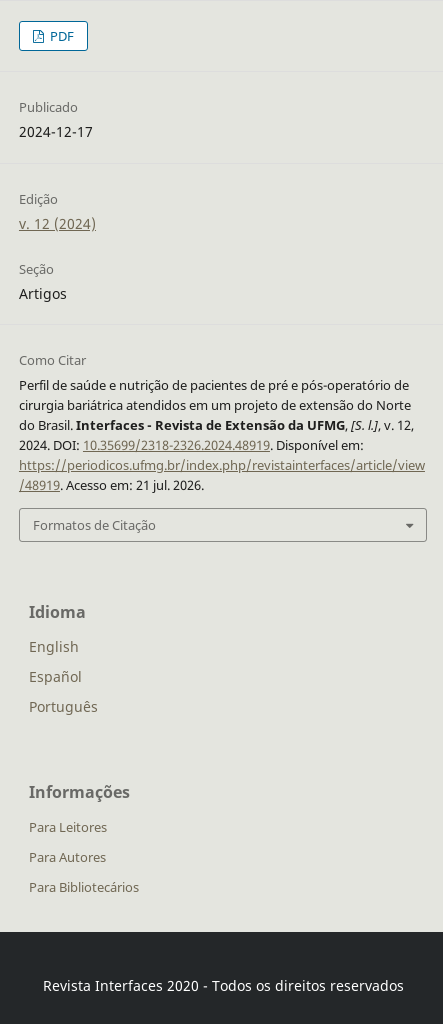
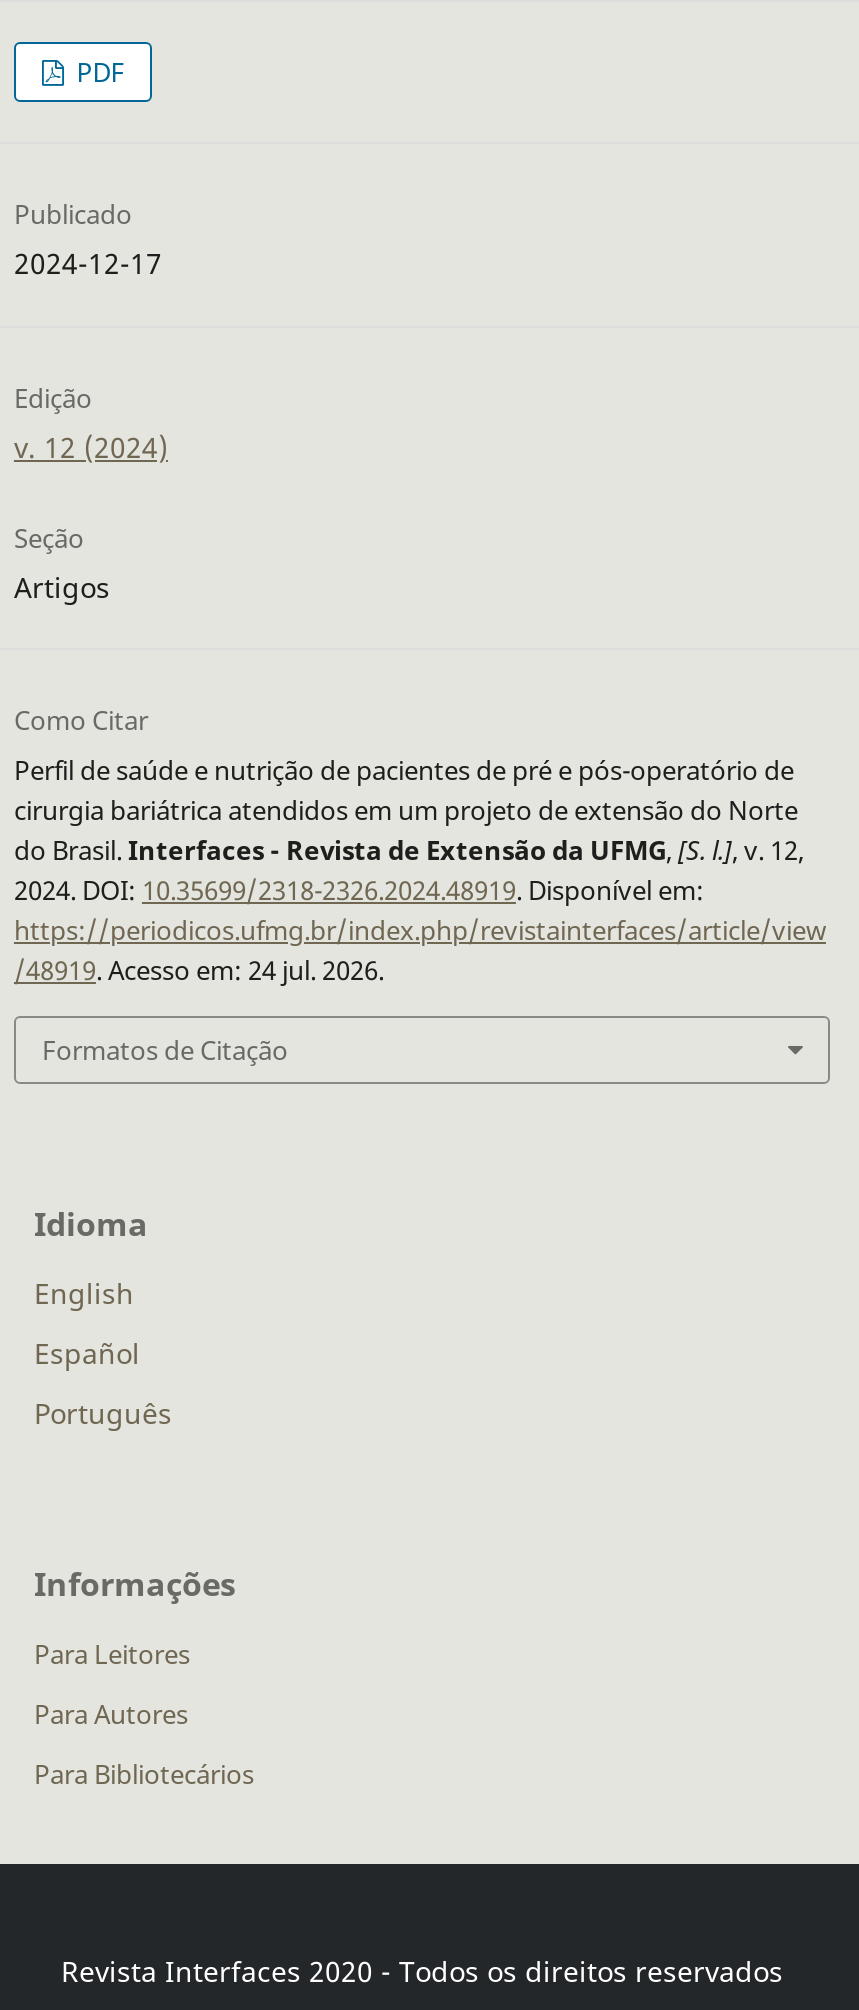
[19,476,204,494] /48919. Acesso em: 21 jul. 2026. -> [14,951,384,987] /48919. Acesso em: 24 jul. 2026.

